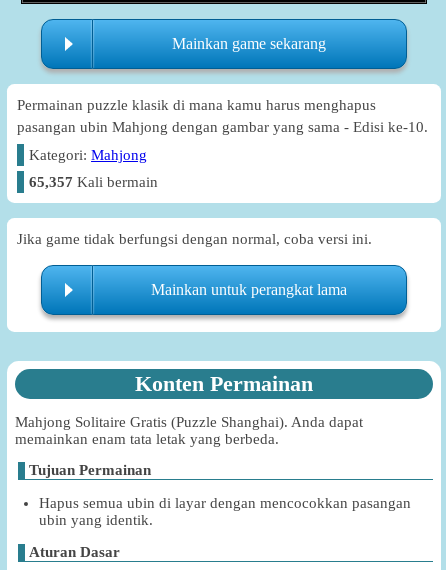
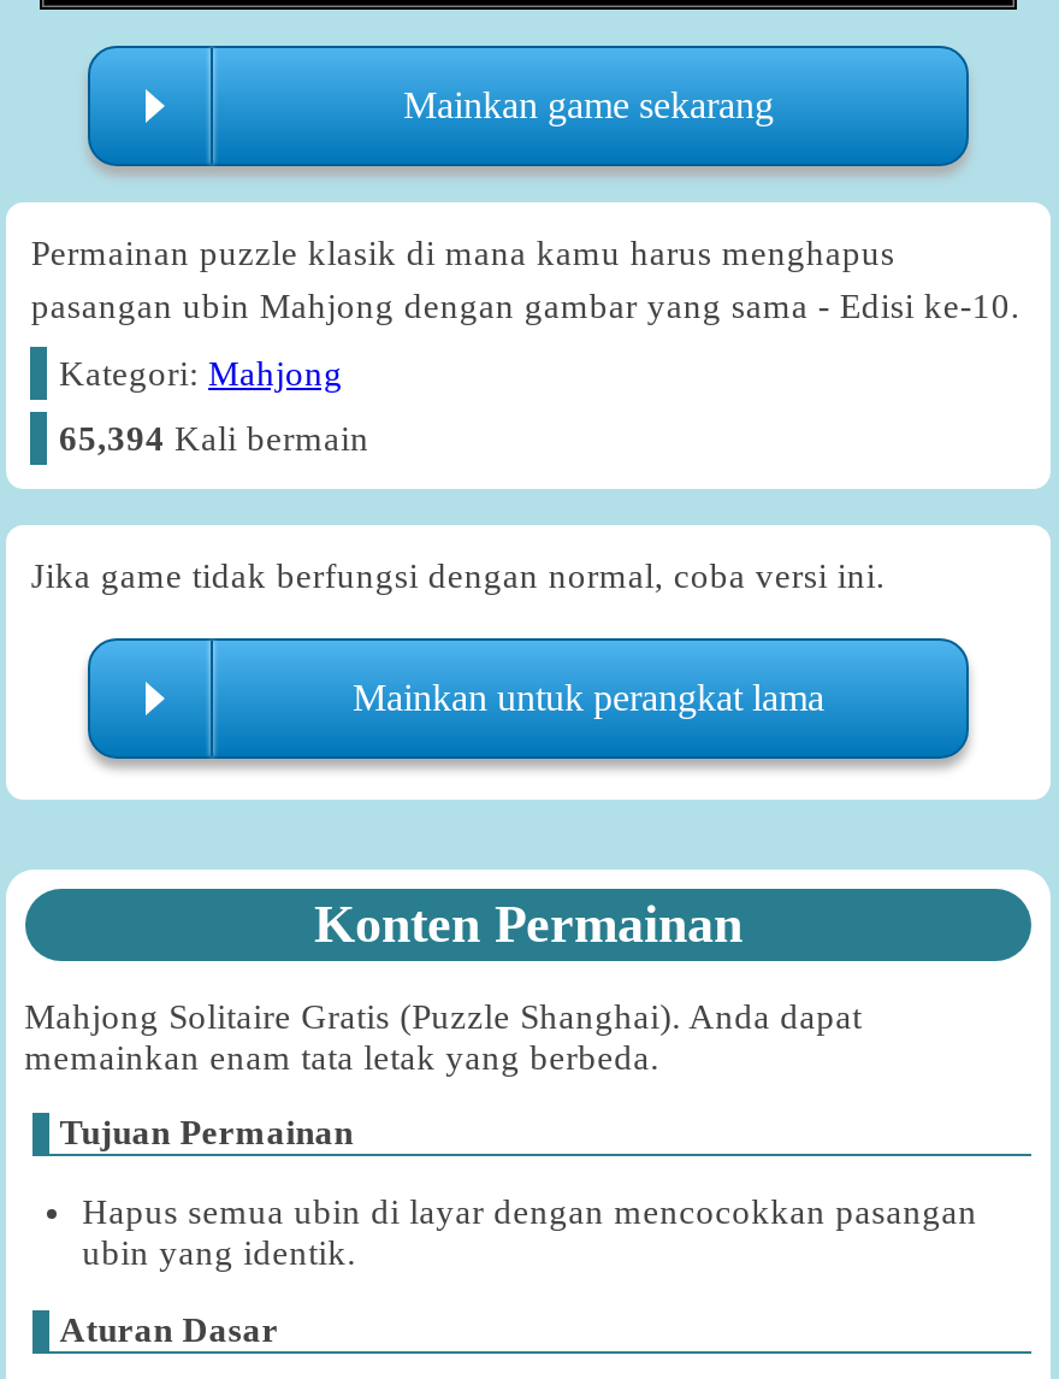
[29,174,158,190] 65,357 Kali bermain -> [59,420,369,459] 65,394 Kali bermain

